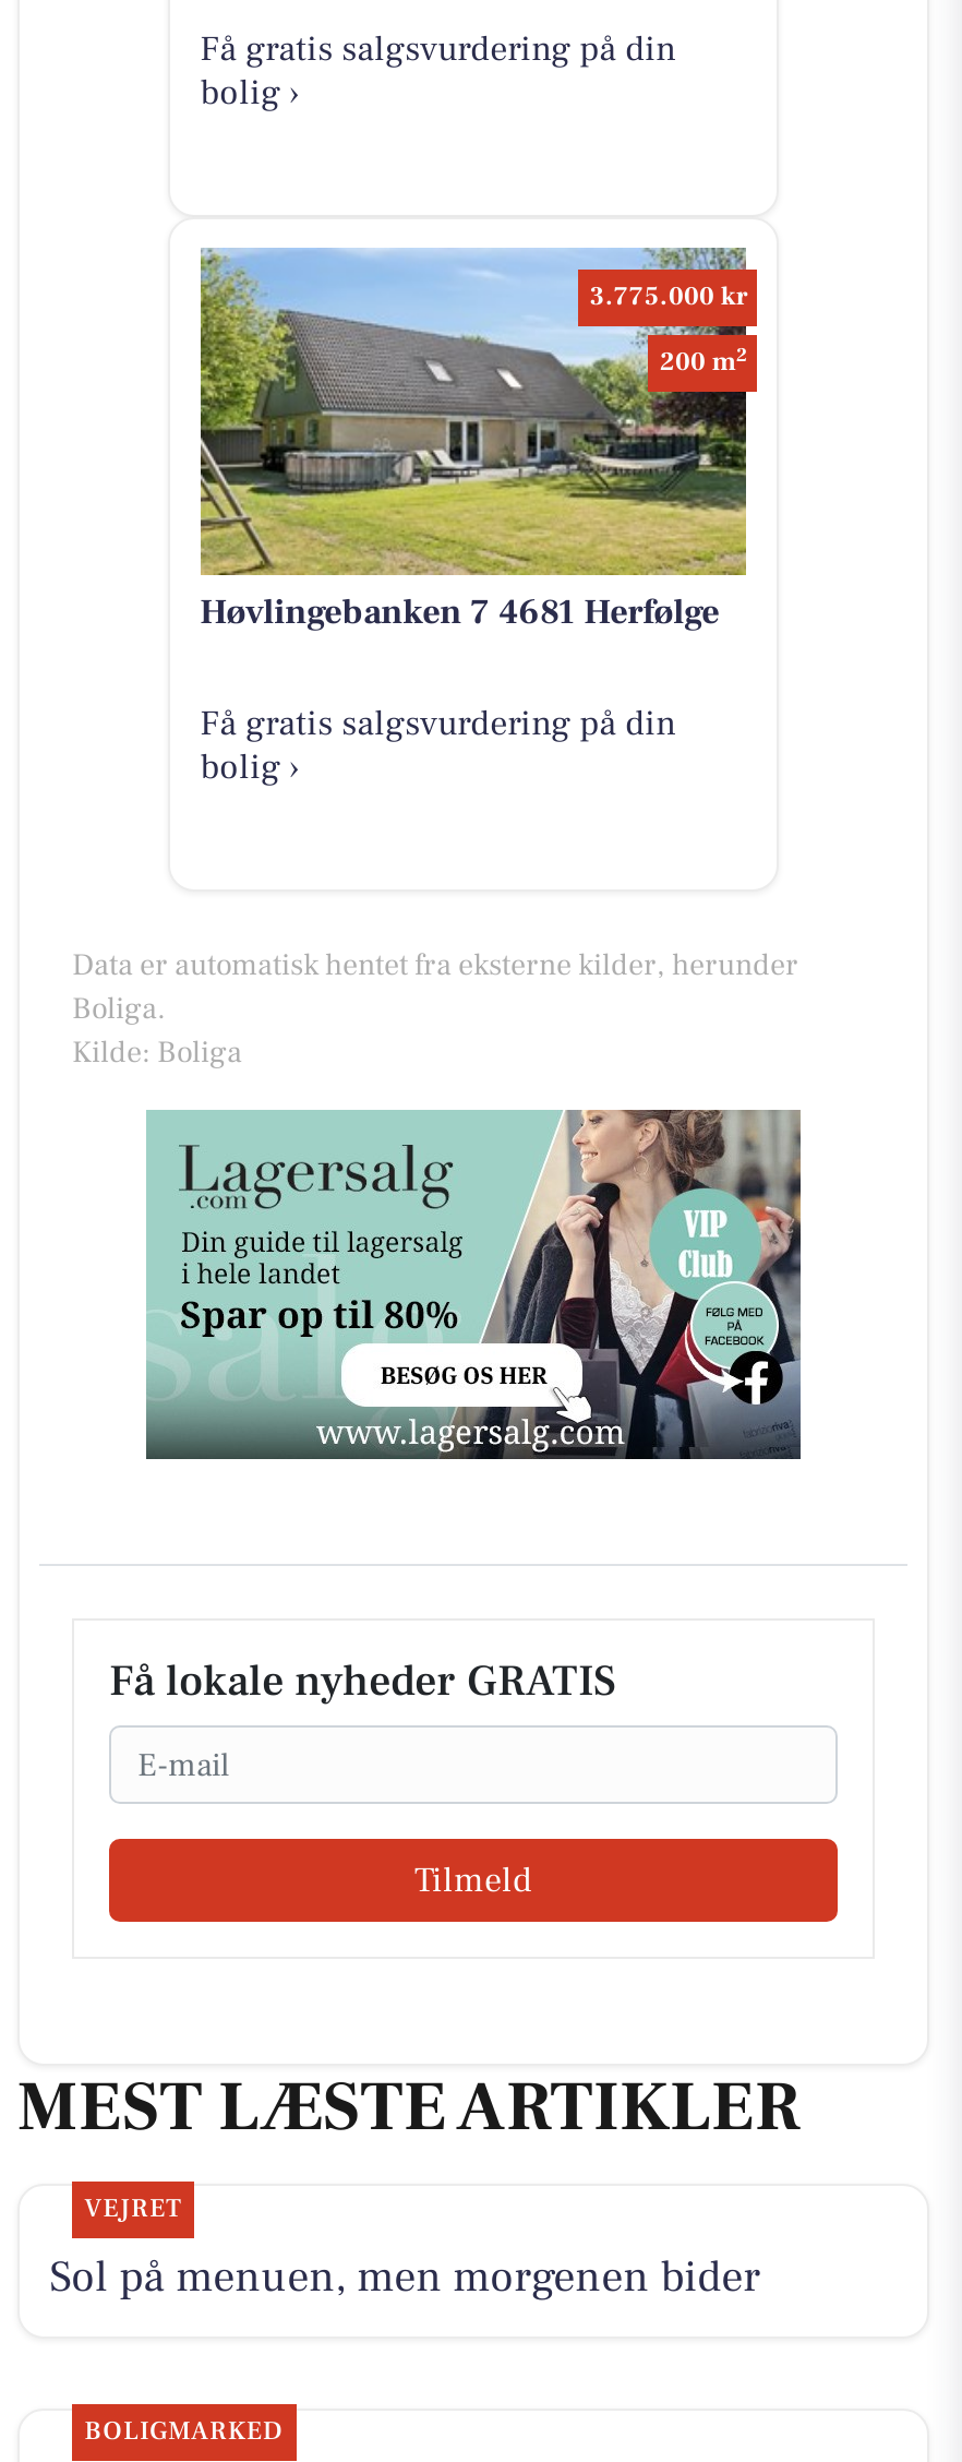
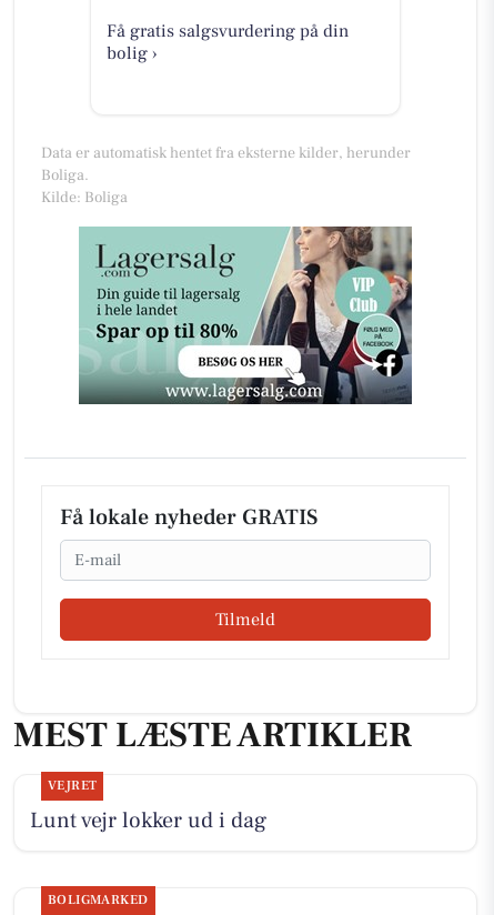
[199,247,748,574] [image] | 3.775.000 kr | 200 m2 -> none
[200,591,719,790] Høvlingebanken 7 4681 Herfølge | Få gratis salgsvurdering på din | bolig › -> none
[49,2249,760,2306] Sol på menuen, men morgenen bider -> [30,807,266,835] Lunt vejr lokker ud i dag

